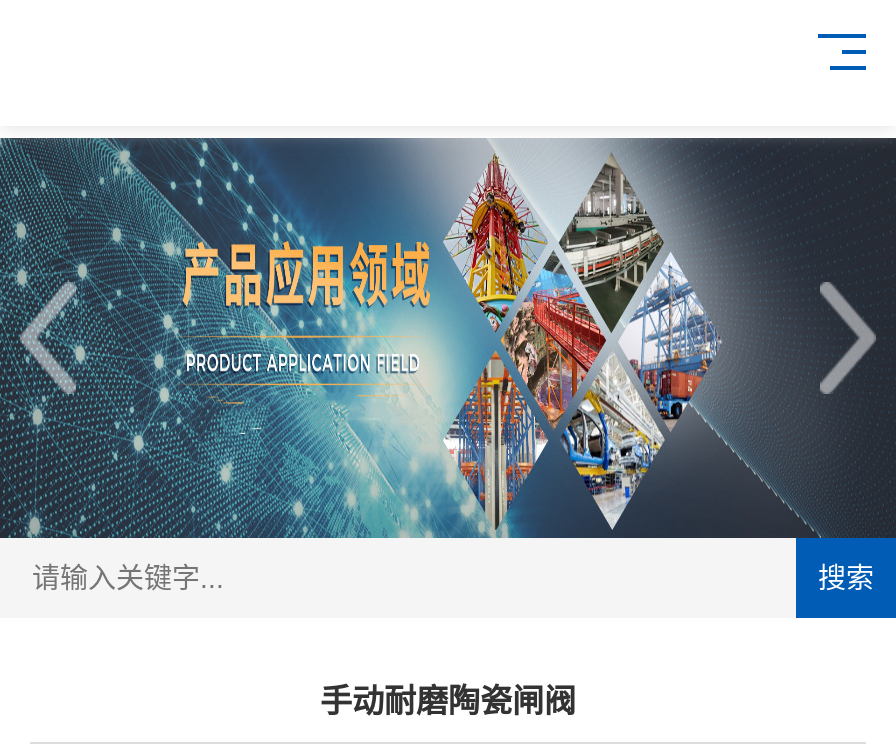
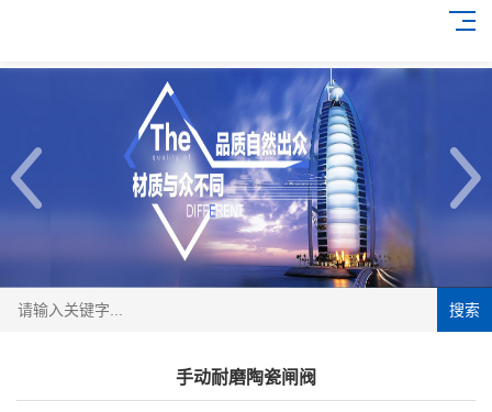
[6,136,890,540] [image] -> [3,67,489,289] [image]

